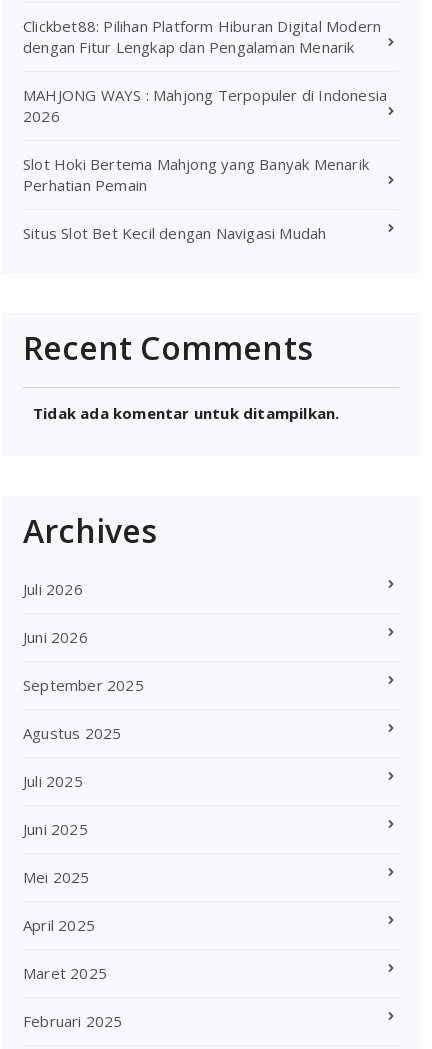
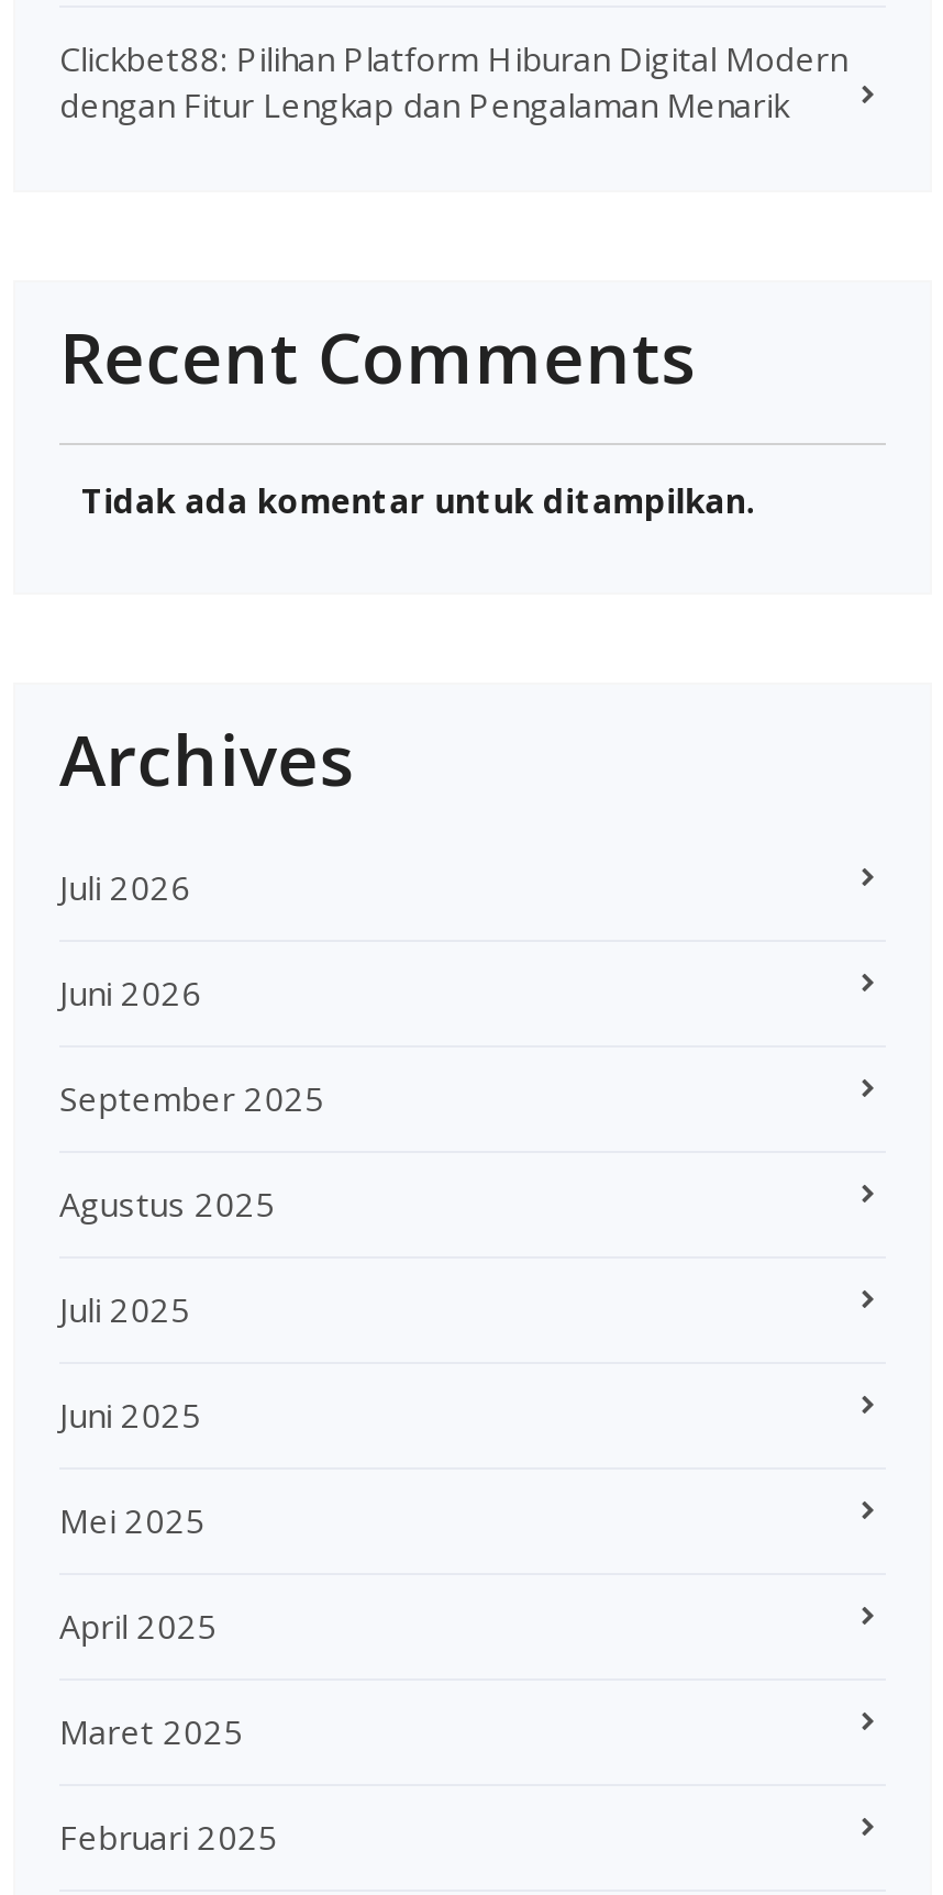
[23,85,387,243] MAHJONG WAYS : Mahjong Terpopuler di Indonesia | 2026 | Slot Hoki Bertema Mahjong yang Banyak Menarik | Perhatian Pemain | Situs Slot Bet Kecil dengan Navigasi Mudah -> none

